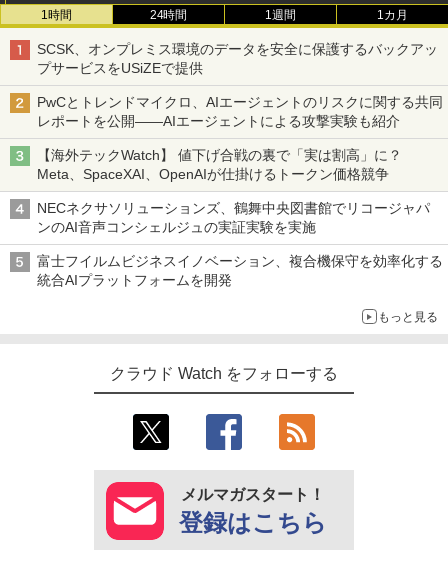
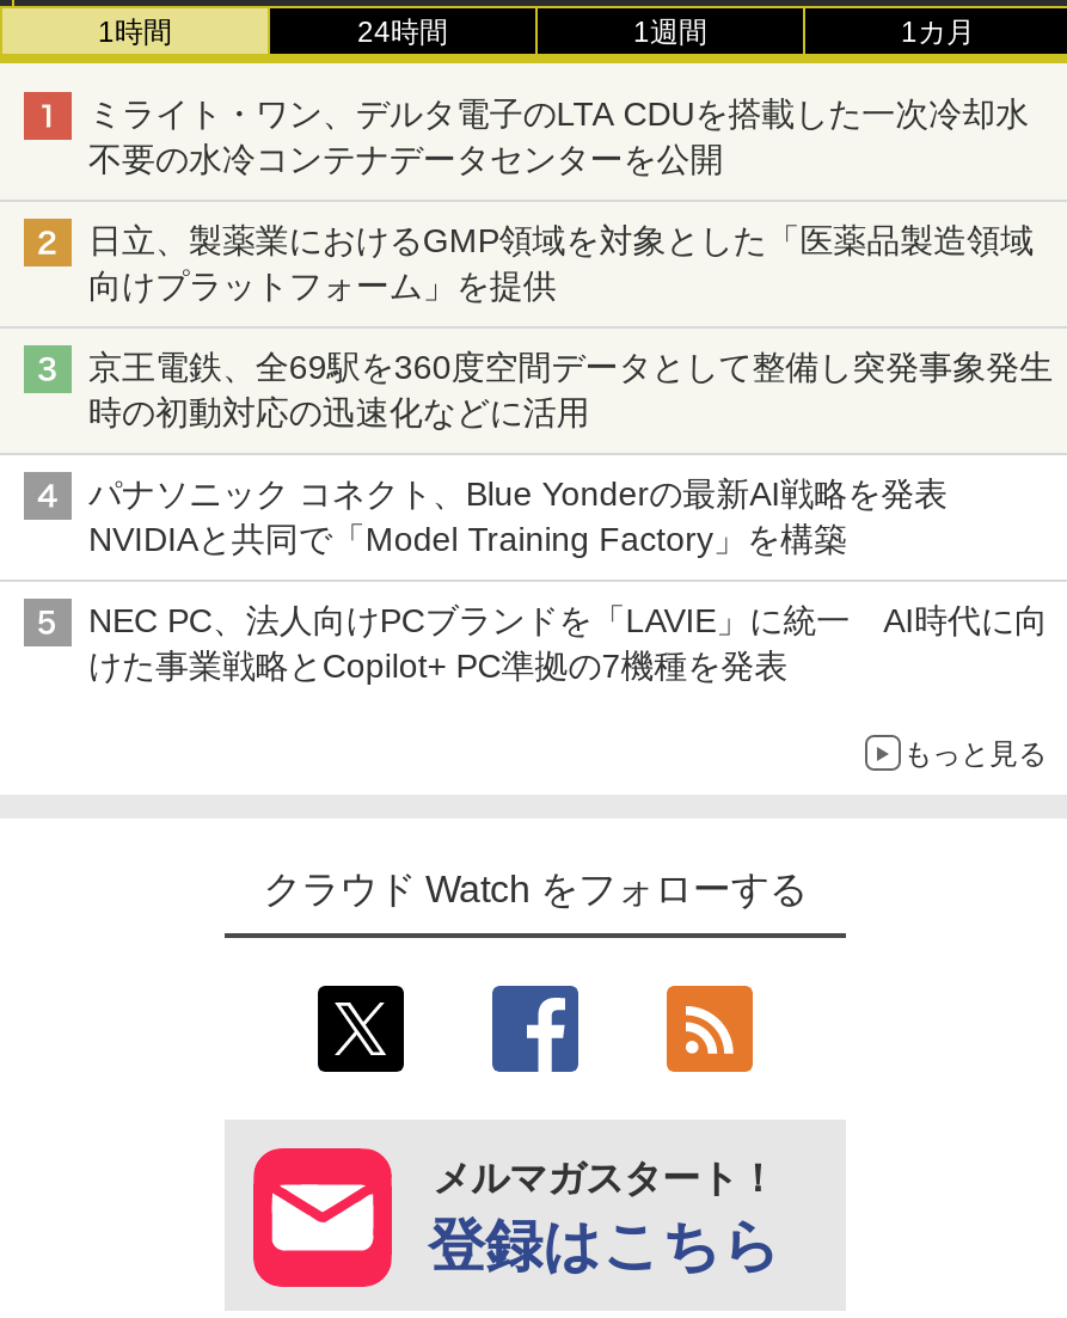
[37,41,438,76] SCSK、オンプレミス環境のデータを安全に保護するバックアッ | プサービスをUSiZEで提供 -> [88,95,1029,179] ミライト・ワン、デルタ電子のLTA CDUを搭載した一次冷却水 | 不要の水冷コンテナデータセンターを公開
[37,94,443,129] PwCとトレンドマイクロ、AIエージェントのリスクに関する共同 | レポートを公開――AIエージェントによる攻撃実験も紹介 -> [88,222,1034,305] 日立、製薬業におけるGMP領域を対象とした「医薬品製造領域 | 向けプラットフォーム」を提供
[37,147,416,182] 【海外テックWatch】 値下げ合戦の裏で「実は割高」に？ | Meta、SpaceXAI、OpenAIが仕掛けるトークン価格競争 -> [88,348,1053,432] 京王電鉄、全69駅を360度空間データとして整備し突発事象発生 | 時の初動対応の迅速化などに活用
[37,200,430,235] NECネクサソリューションズ、鶴舞中央図書館でリコージャパ | ンのAI音声コンシェルジュの実証実験を実施 -> [88,475,981,559] パナソニック コネクト、Blue Yonderの最新AI戦略を発表 | NVIDIAと共同で「Model Training Factory」を構築
[37,253,443,288] 富士フイルムビジネスイノベーション、複合機保守を効率化する | 統合AIプラットフォームを開発 -> [88,602,1048,685] NEC PC、法人向けPCブランドを「LAVIE」に統一 AI時代に向 | けた事業戦略とCopilot+ PC準拠の7機種を発表

